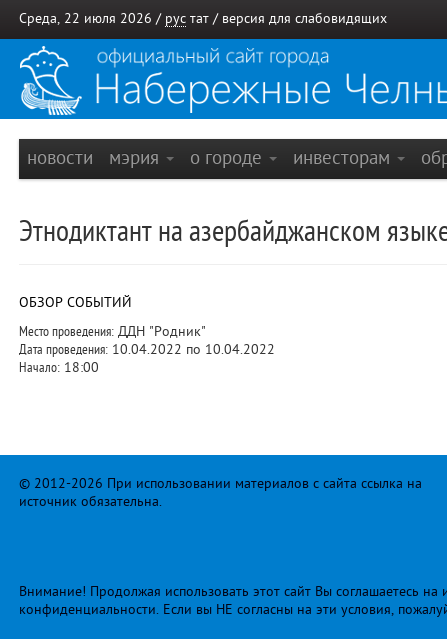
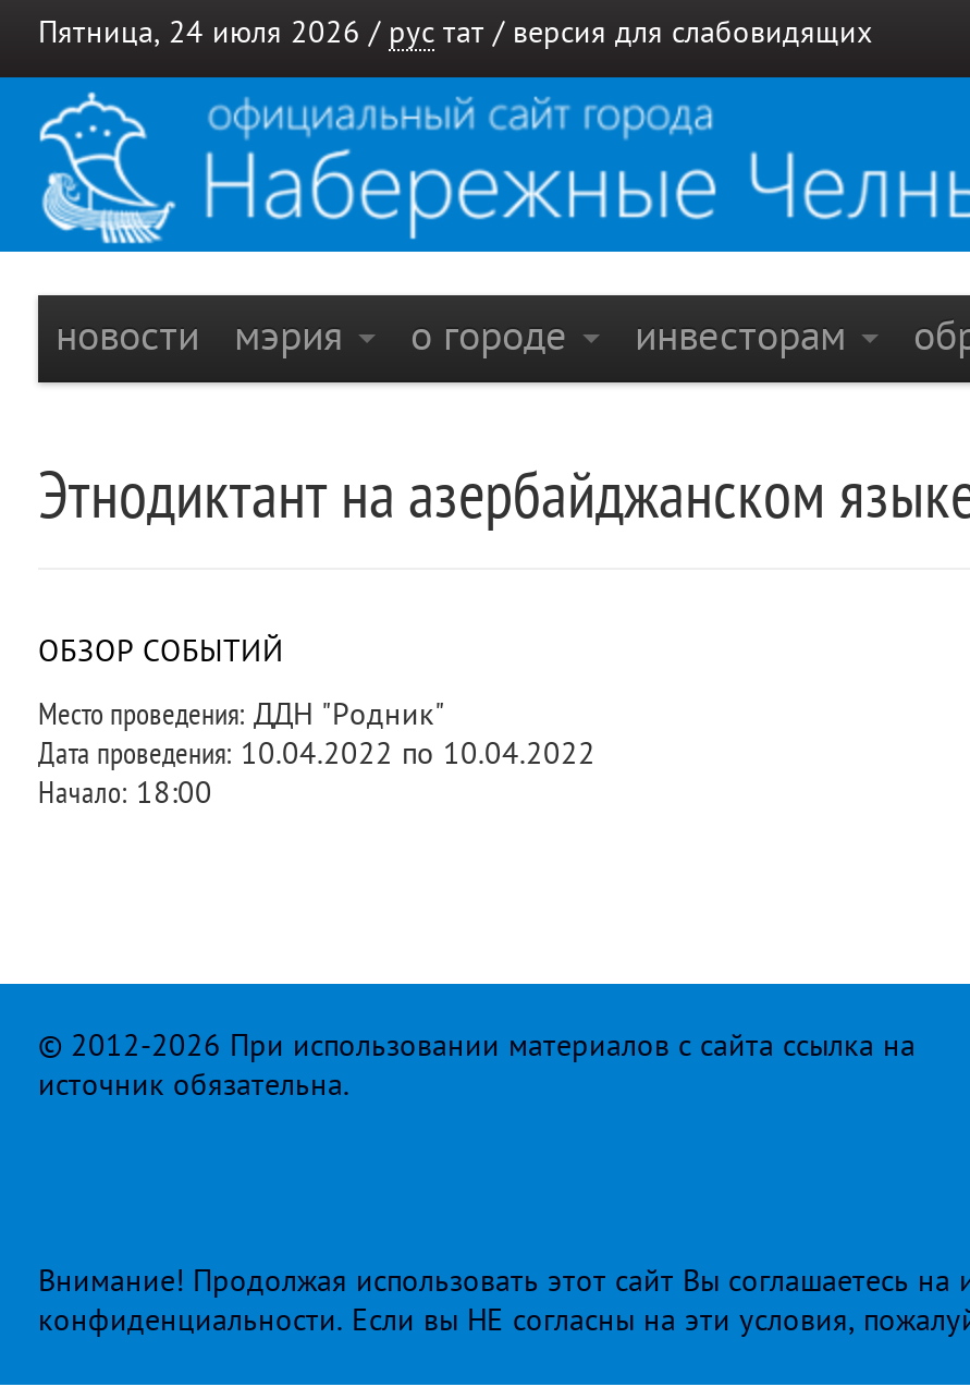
[19,11,387,26] Среда, 22 июля 2026 / рус тат / версия для слабовидящих -> [38,16,872,49] Пятница, 24 июля 2026 / рус тат / версия для слабовидящих

